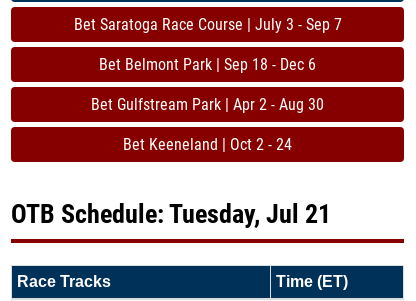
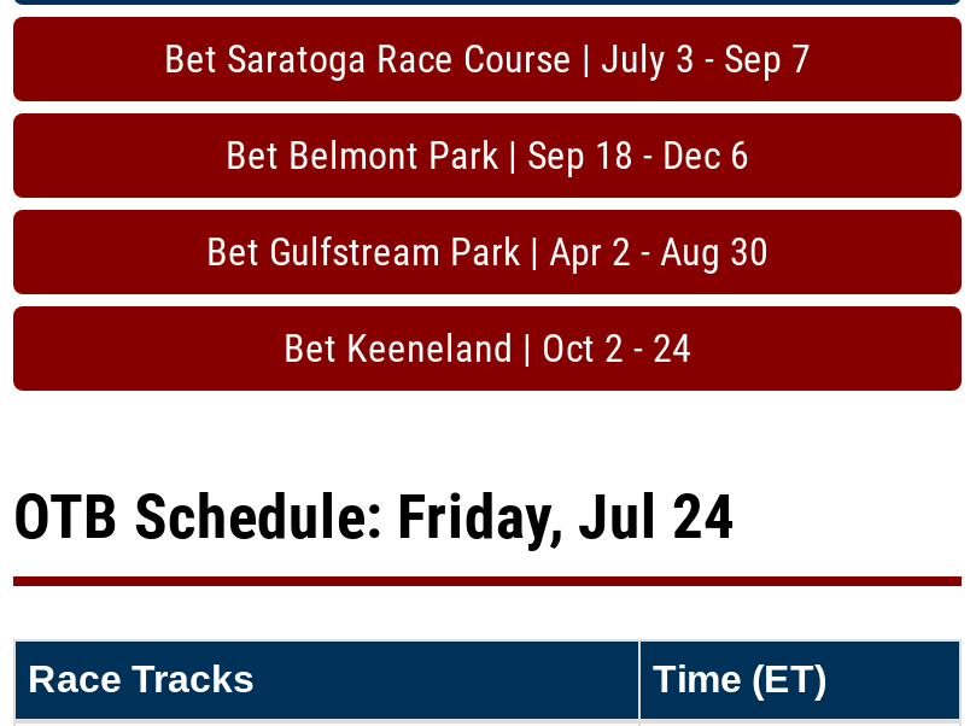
[11,198,331,228] OTB Schedule: Tuesday, Jul 21 -> [13,479,735,551] OTB Schedule: Friday, Jul 24

